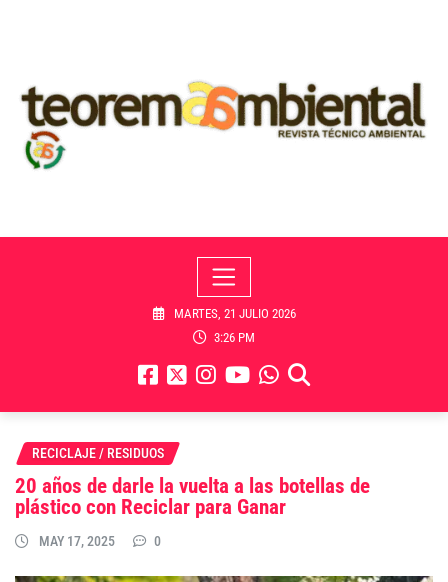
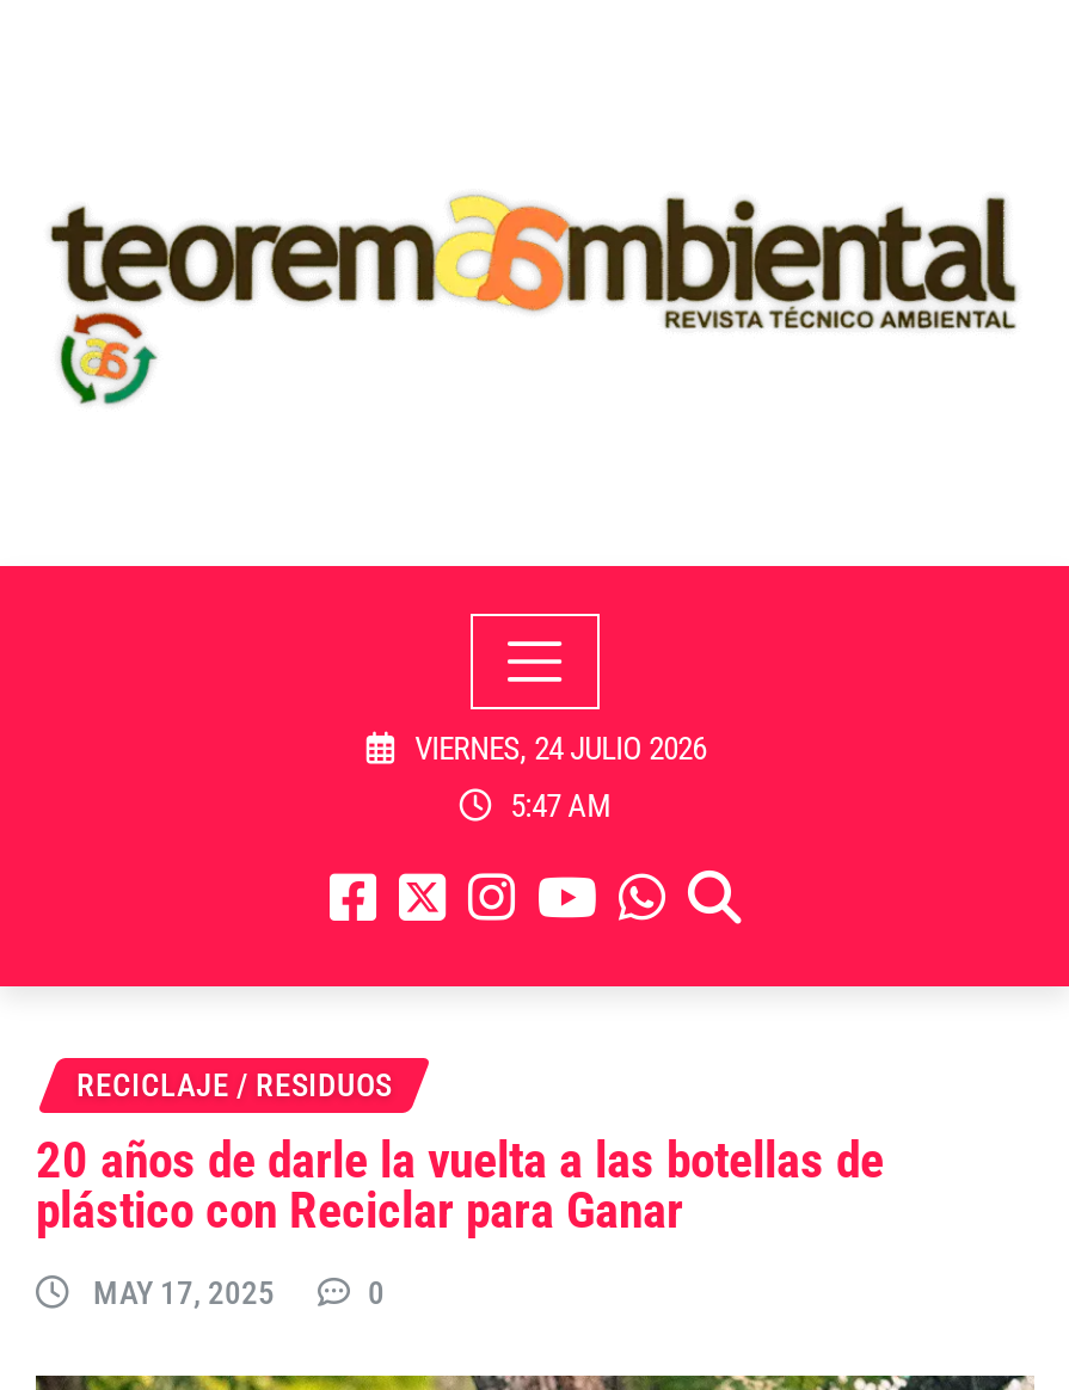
[171,306,296,321] MARTES, 21 JULIO 2026 -> [408,732,706,768] VIERNES, 24 JULIO 2026
[211,330,255,345] 3:26 PM -> [503,789,611,824] 5:47 AM

